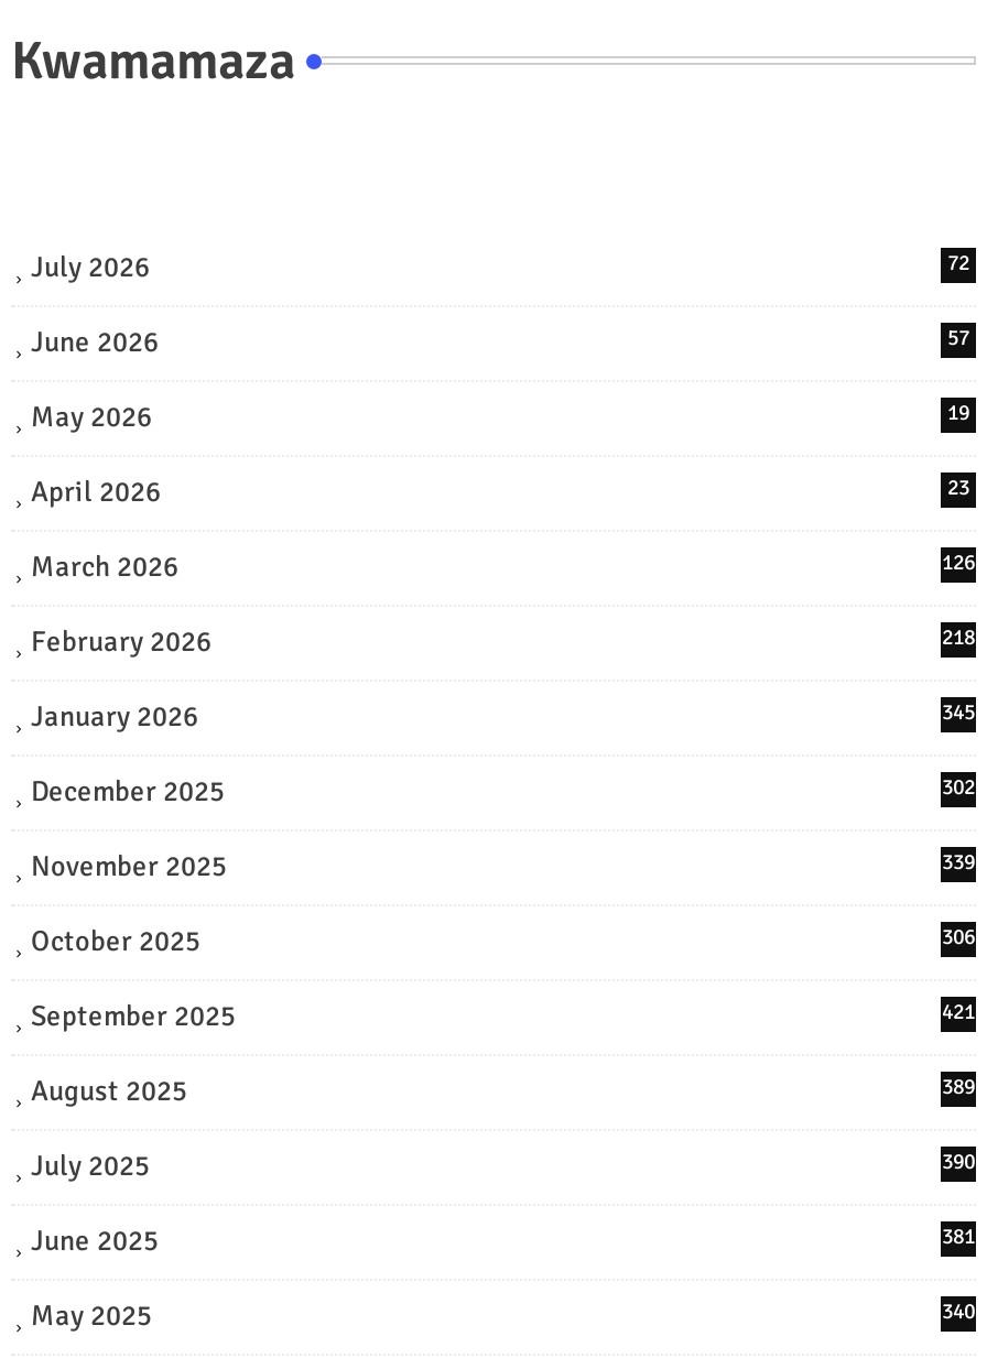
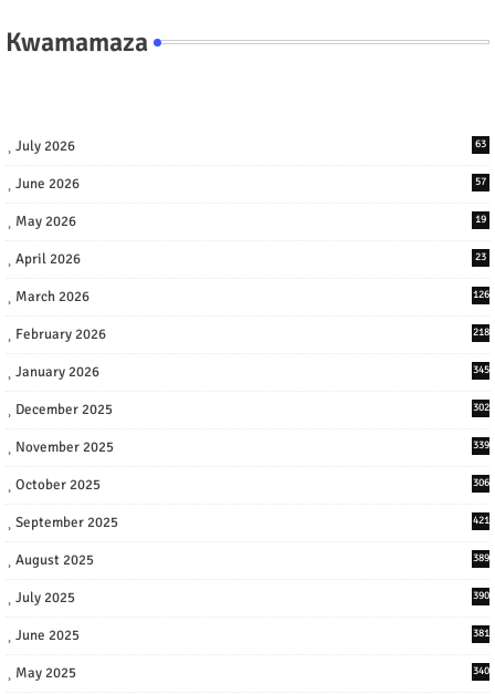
[947,249,969,276] 72 -> [475,137,486,150] 63

